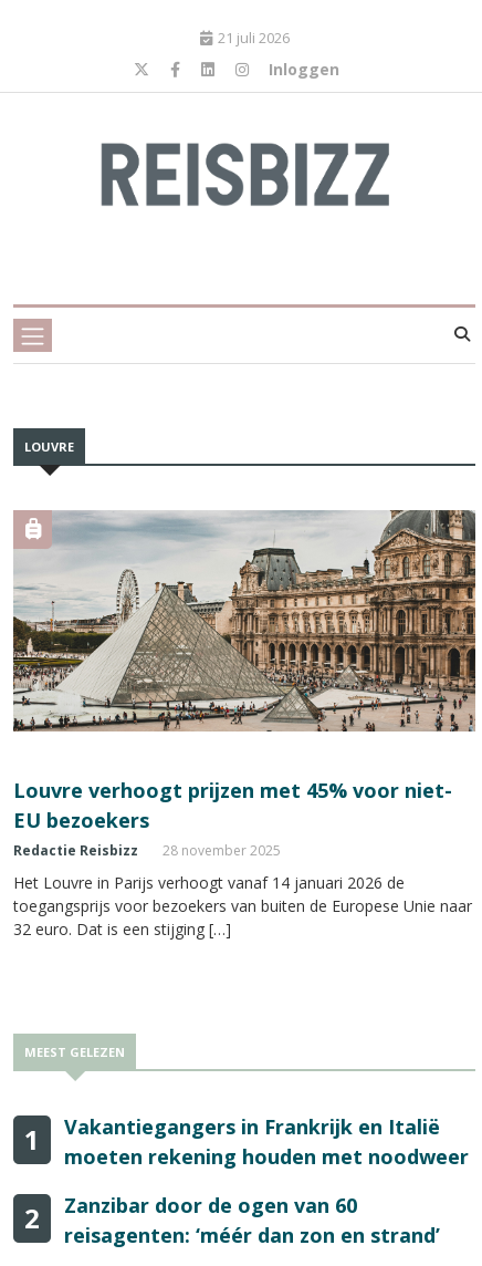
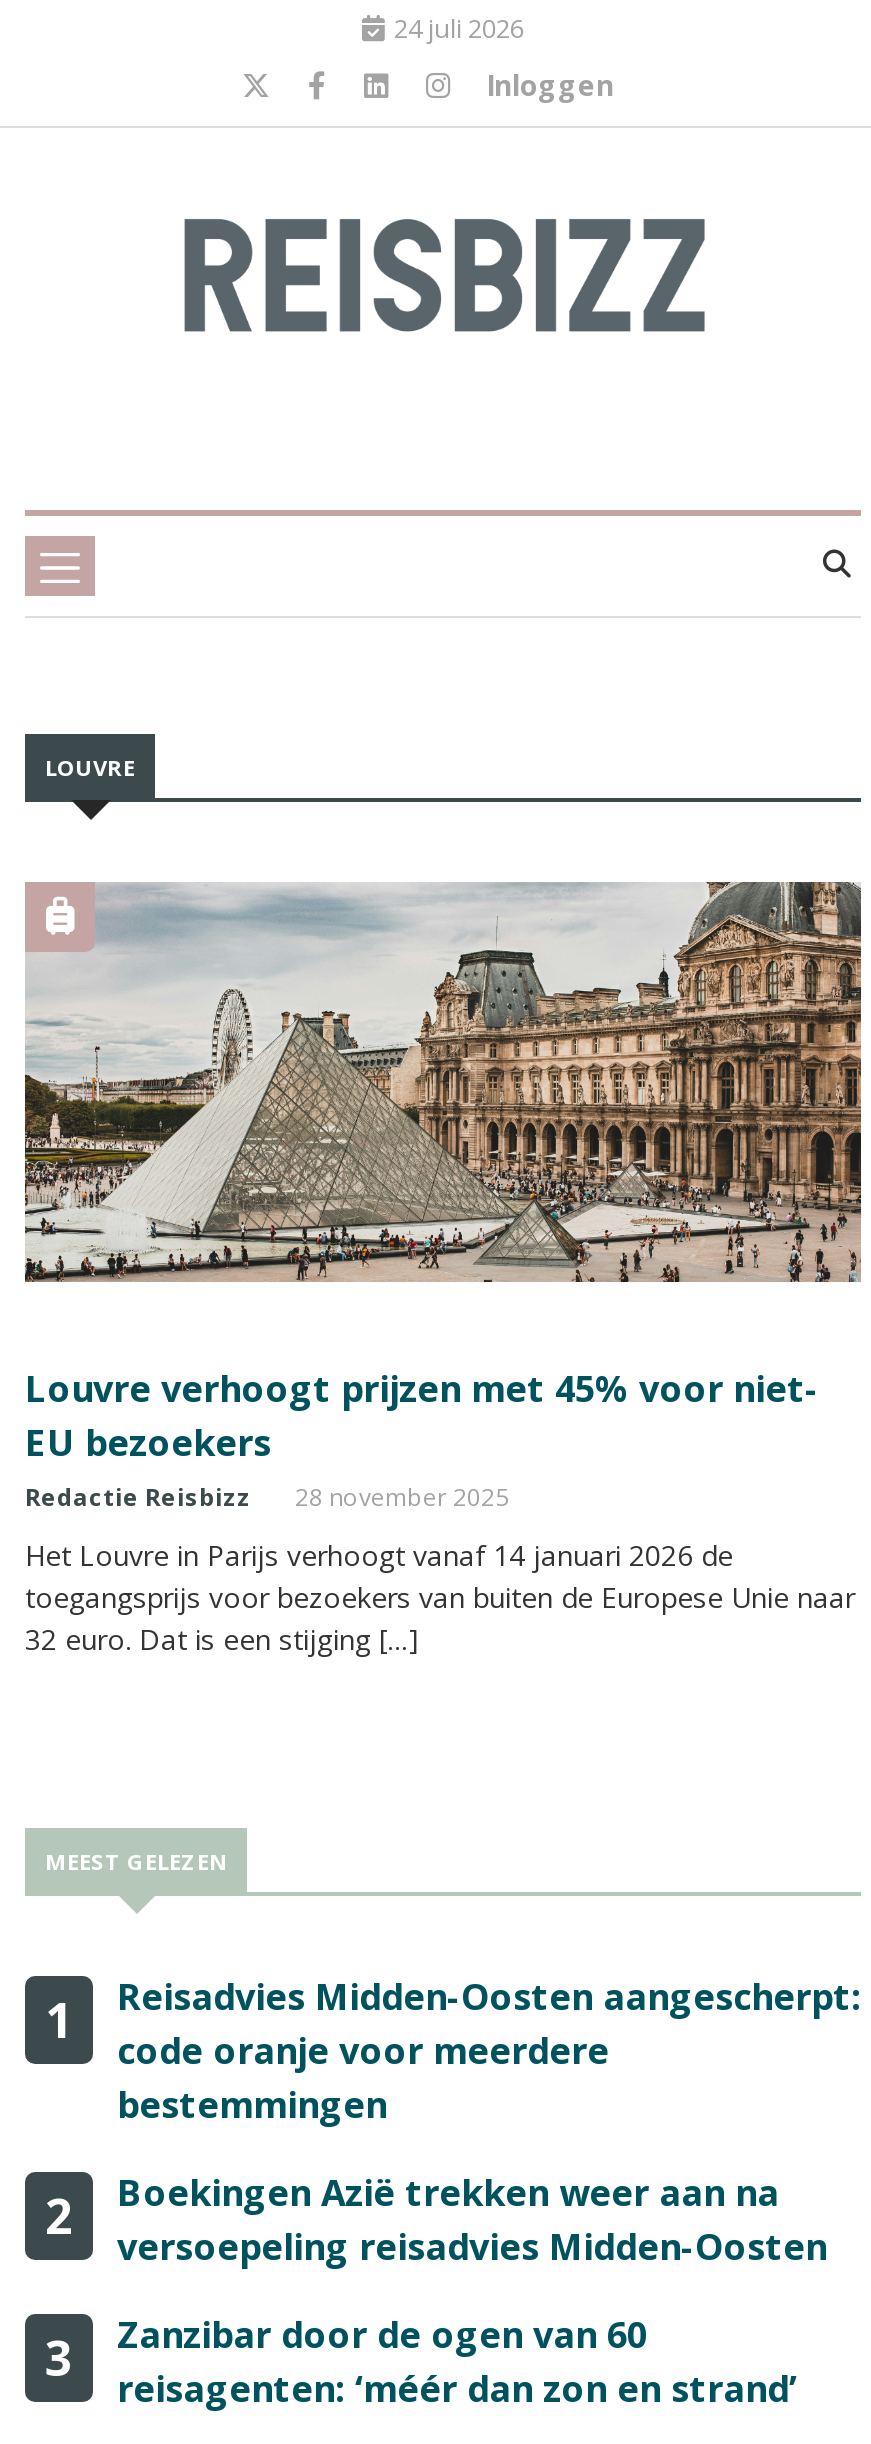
[217,28,289,48] 21 juli 2026 -> [394,10,524,46] 24 juli 2026
[64,1113,469,1170] Vakantiegangers in Frankrijk en Italië | moeten rekening houden met noodweer -> [117,1972,861,2128] Reisadvies Midden-Oosten aangescherpt: | code oranje voor meerdere | bestemmingen
none -> [45,2168,827,2390] Boekingen Azië trekken weer aan na | versoepeling reisadvies Midden-Oosten | 3

